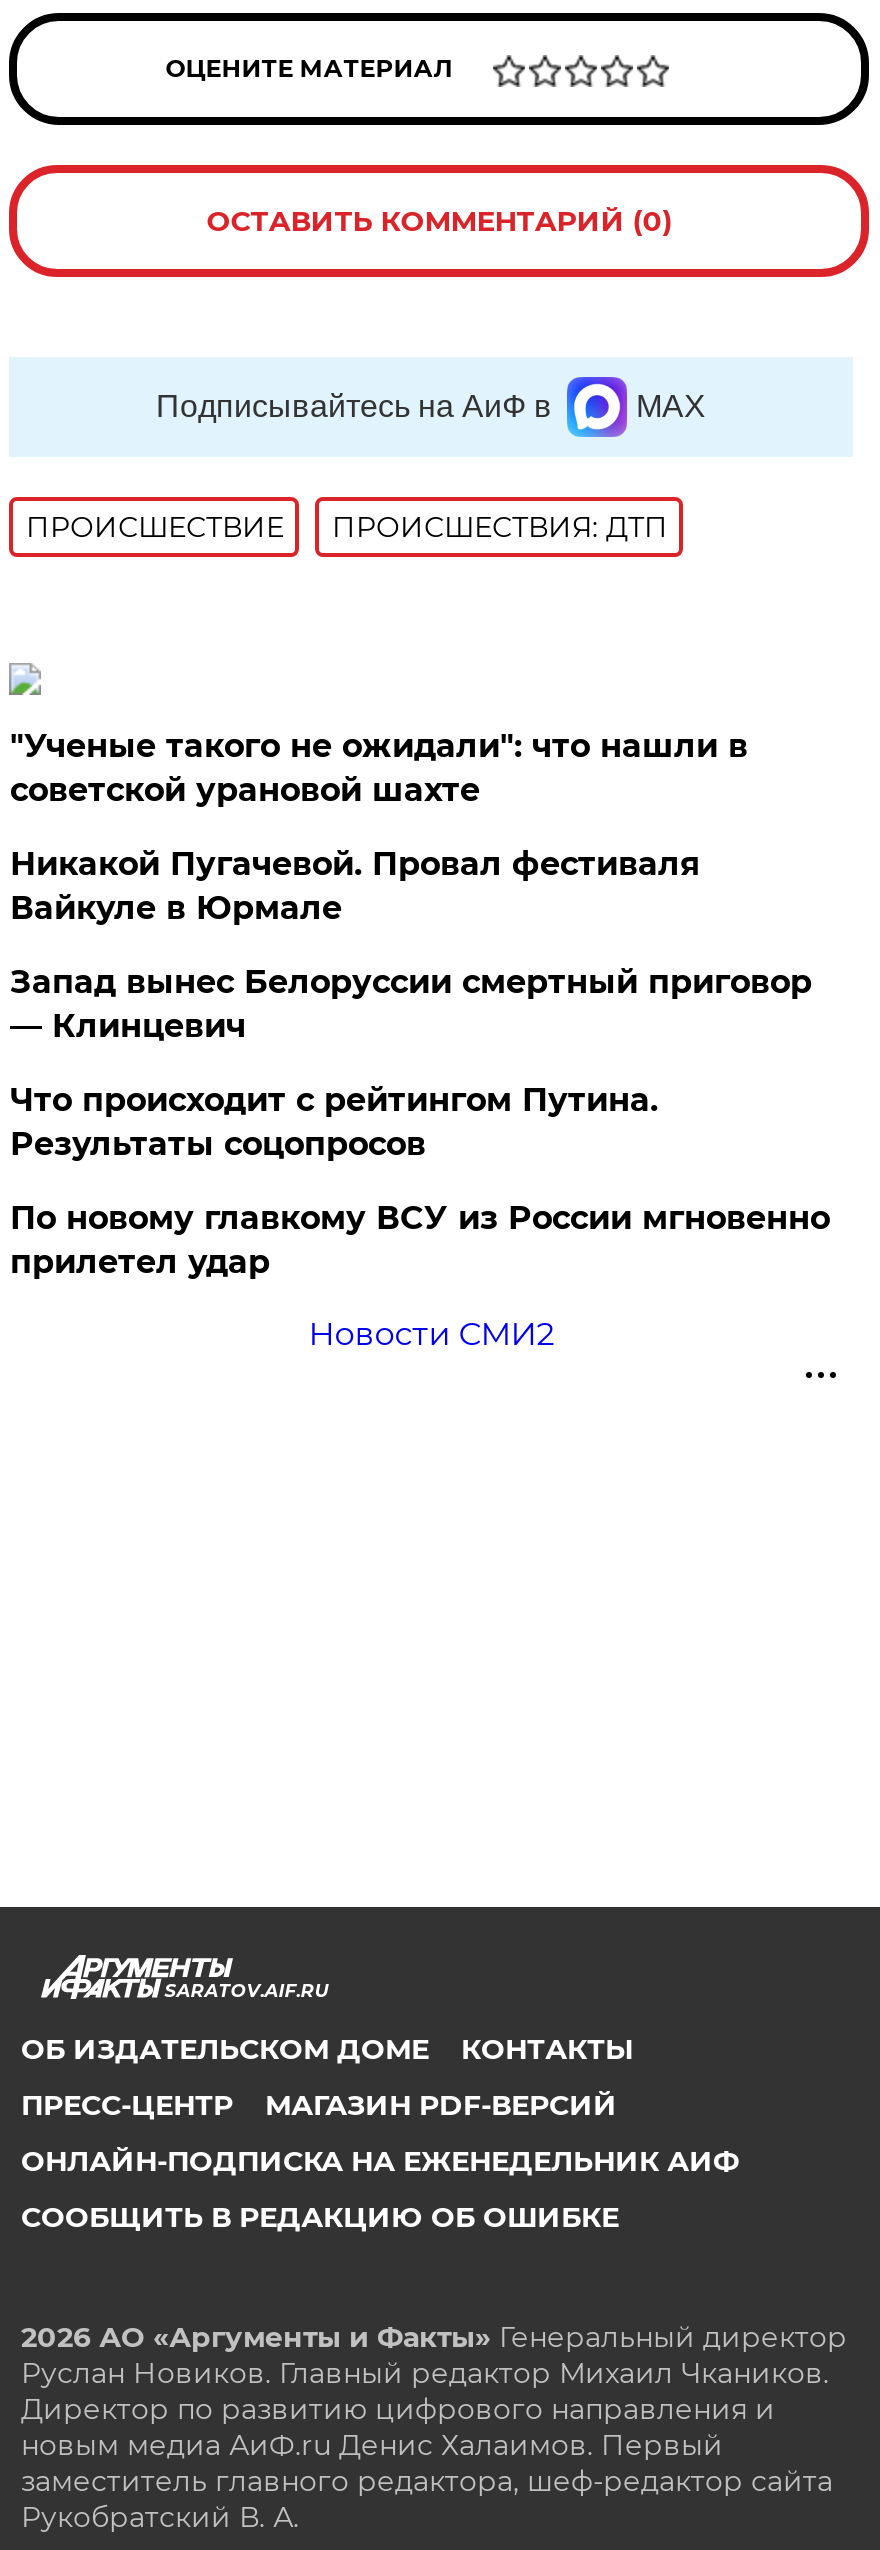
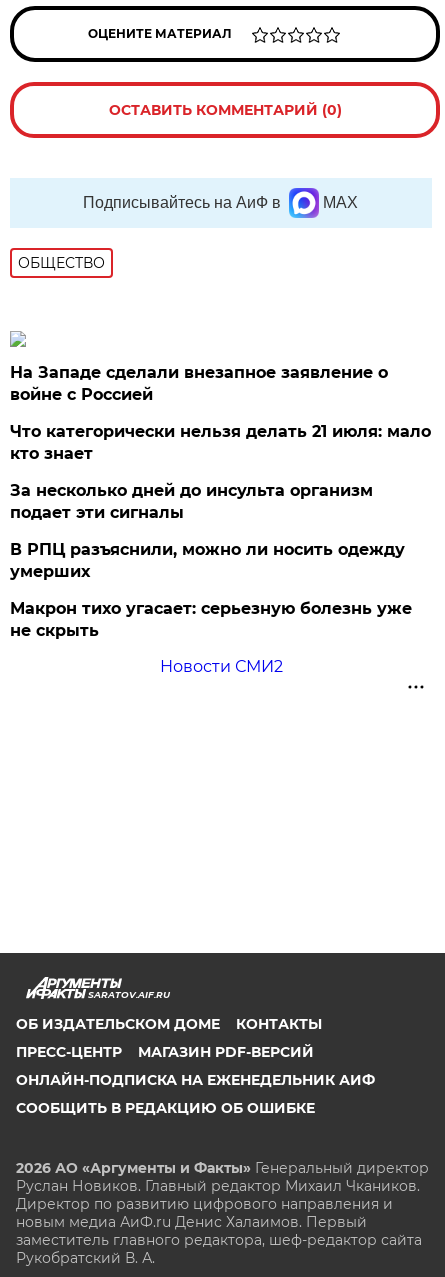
[26,510,668,546] ПРОИСШЕСТВИE | ПРОИСШЕСТВИЯ: ДТП -> [18,254,105,272] ОБЩЕСТВО
[10,728,748,810] "Ученые такого не ожидали": что нашли в | советской урановой шахте -> [10,363,388,404] На Западе сделали внезапное заявление о | войне с Россией
[10,846,700,928] Никакой Пугачевой. Провал фестиваля | Вайкуле в Юрмале -> [10,422,431,463] Что категорически нельзя делать 21 июля: мало | кто знает
[10,964,812,1046] Запад вынес Белоруссии смертный приговор | — Клинцевич -> [10,481,373,522] За несколько дней до инсульта организм | подает эти сигналы
[10,1082,658,1164] Что происходит с рейтингом Путина. | Результаты соцопросов -> [10,540,405,581] В РПЦ разъяснили, можно ли носить одежду | умерших
[10,1200,830,1282] По новому главкому ВСУ из России мгновенно | прилетел удар -> [10,599,412,640] Макрон тихо угасает: серьезную болезнь уже | не скрыть

